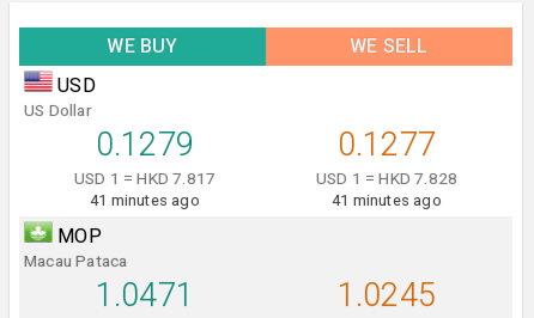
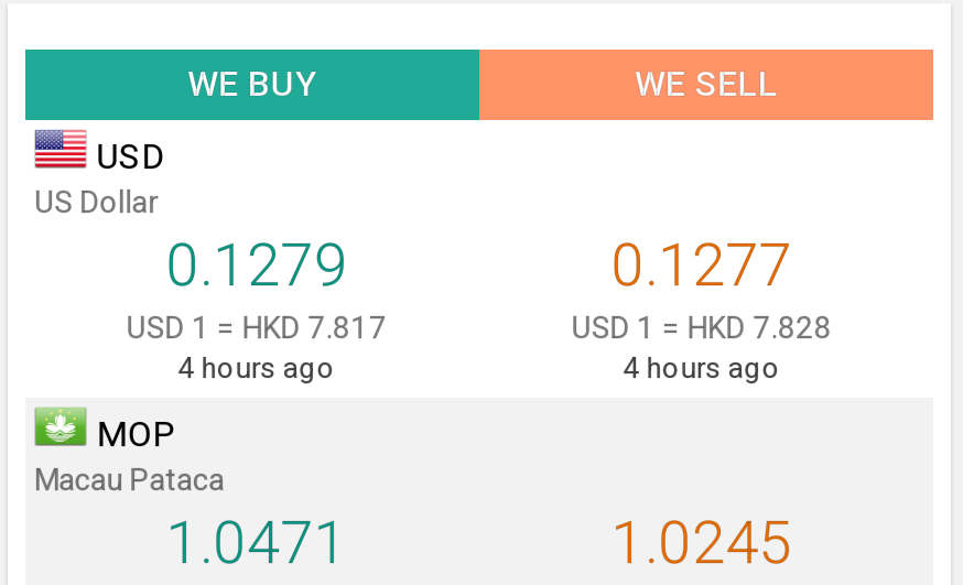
[90,191,200,209] 41 minutes ago -> [178,351,335,384] 4 hours ago
[332,191,442,209] 41 minutes ago -> [623,351,780,384] 4 hours ago

